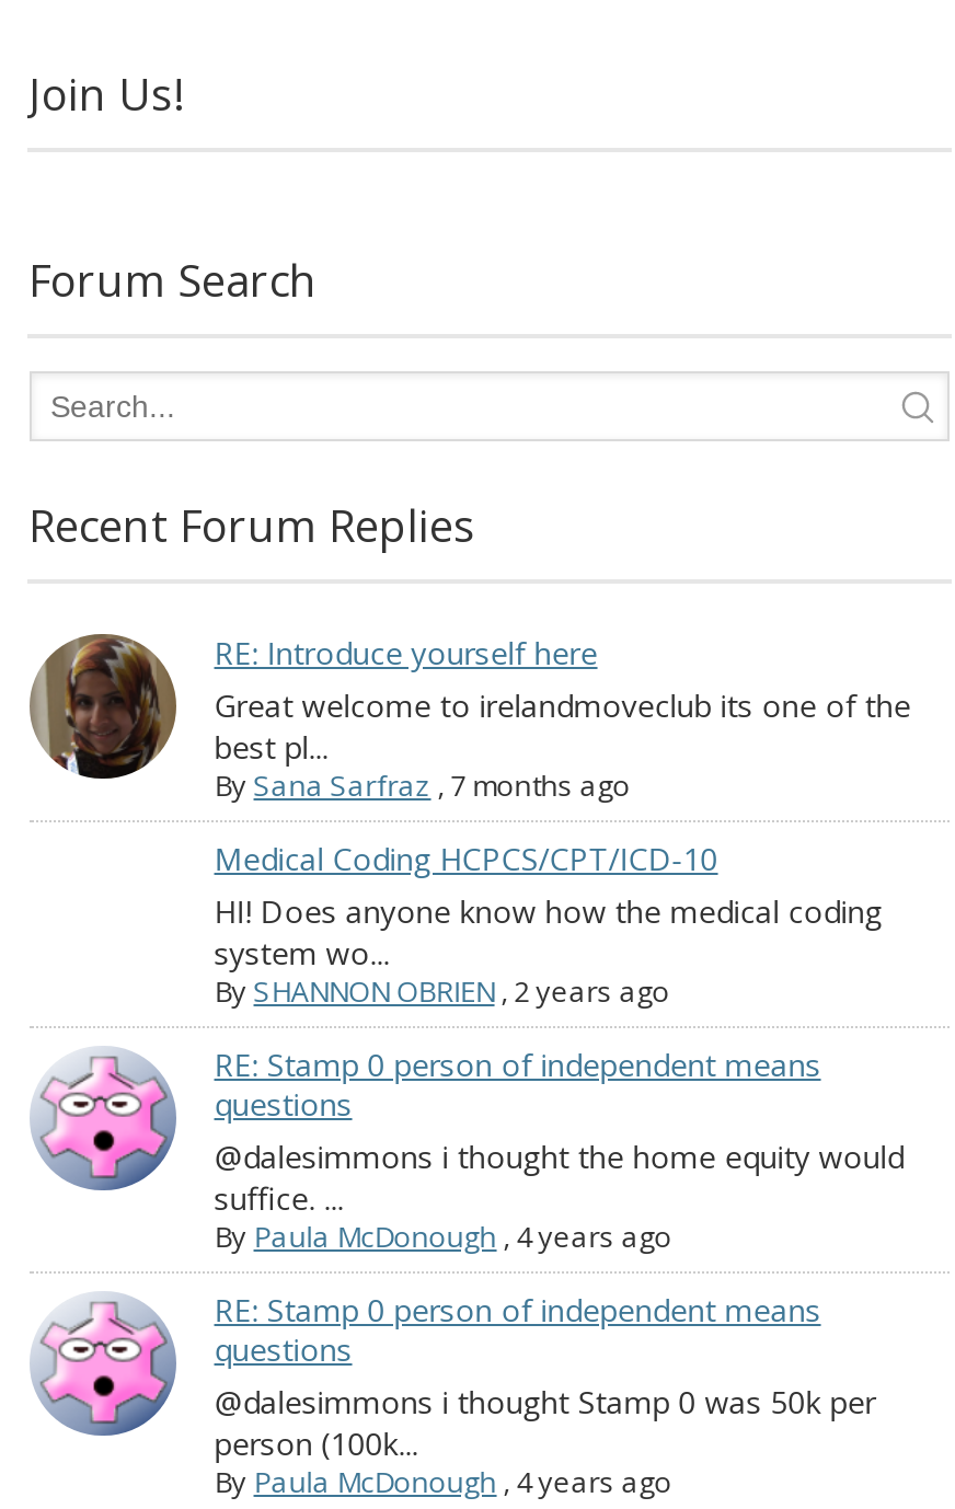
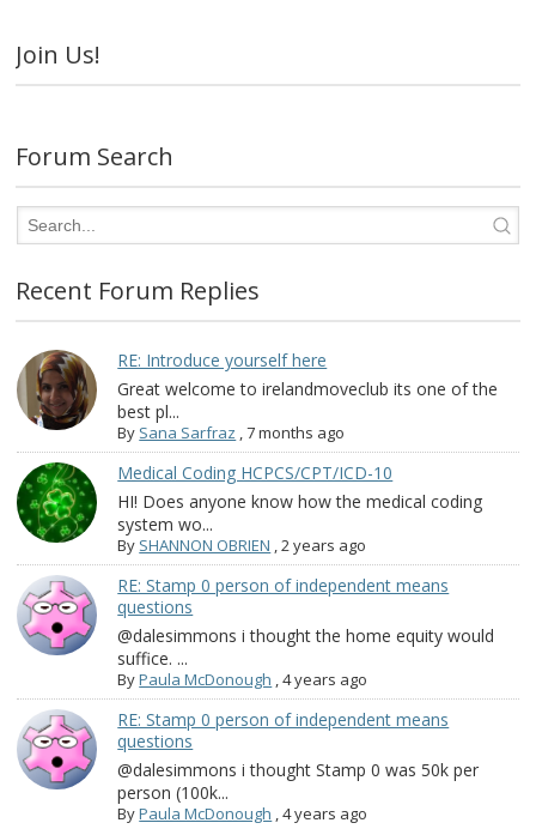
none -> [16,461,98,544] [image]

